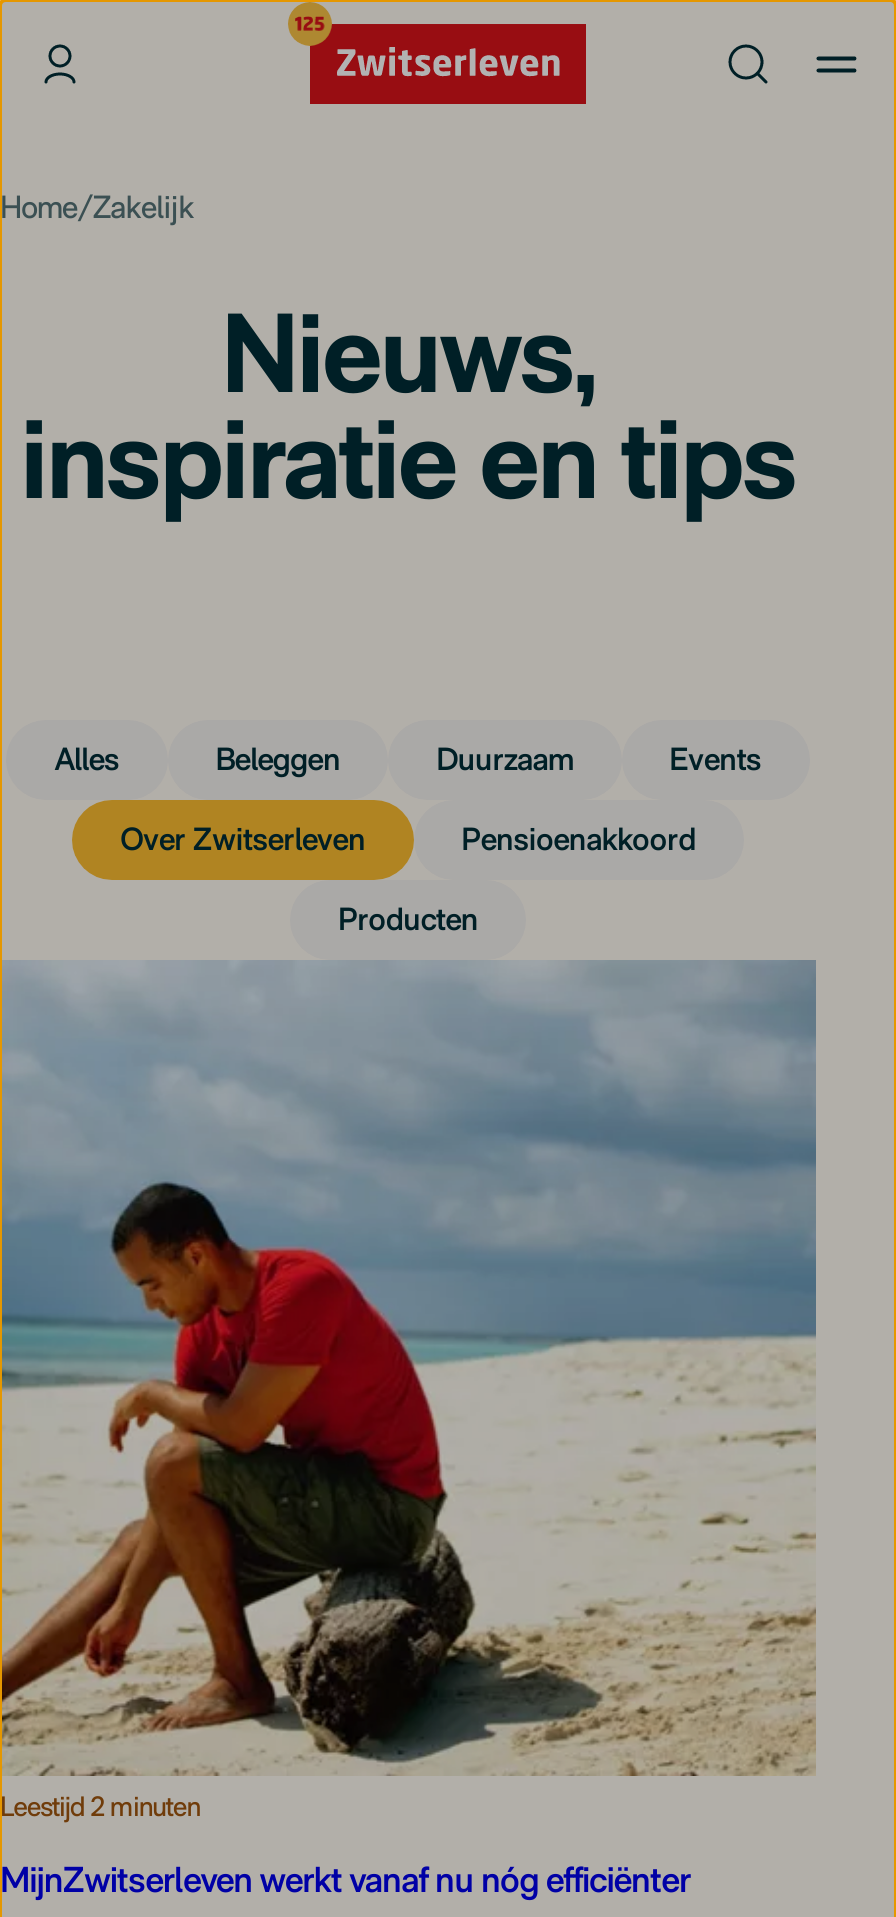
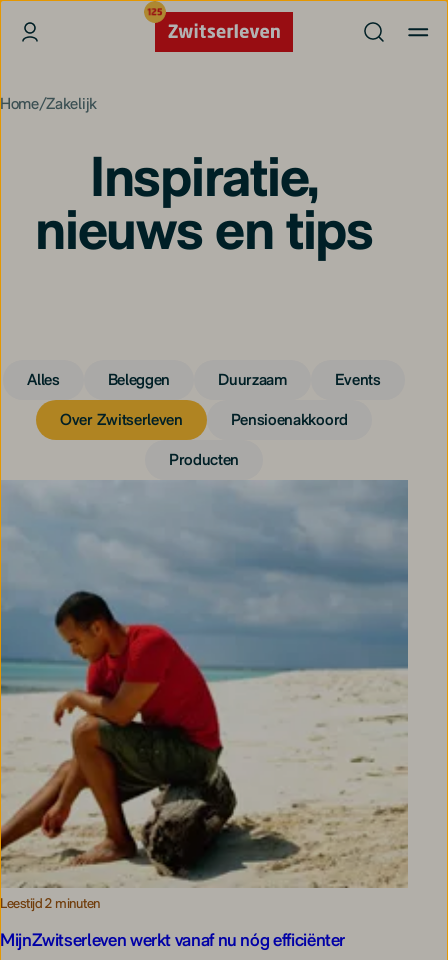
[20,285,796,523] Nieuws, | inspiratie en tips -> [35,142,373,261] Inspiratie, | nieuws en tips

